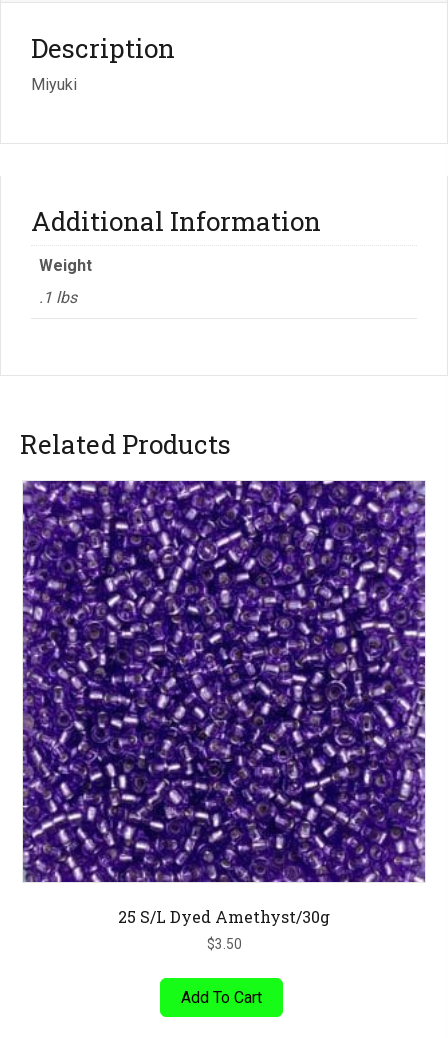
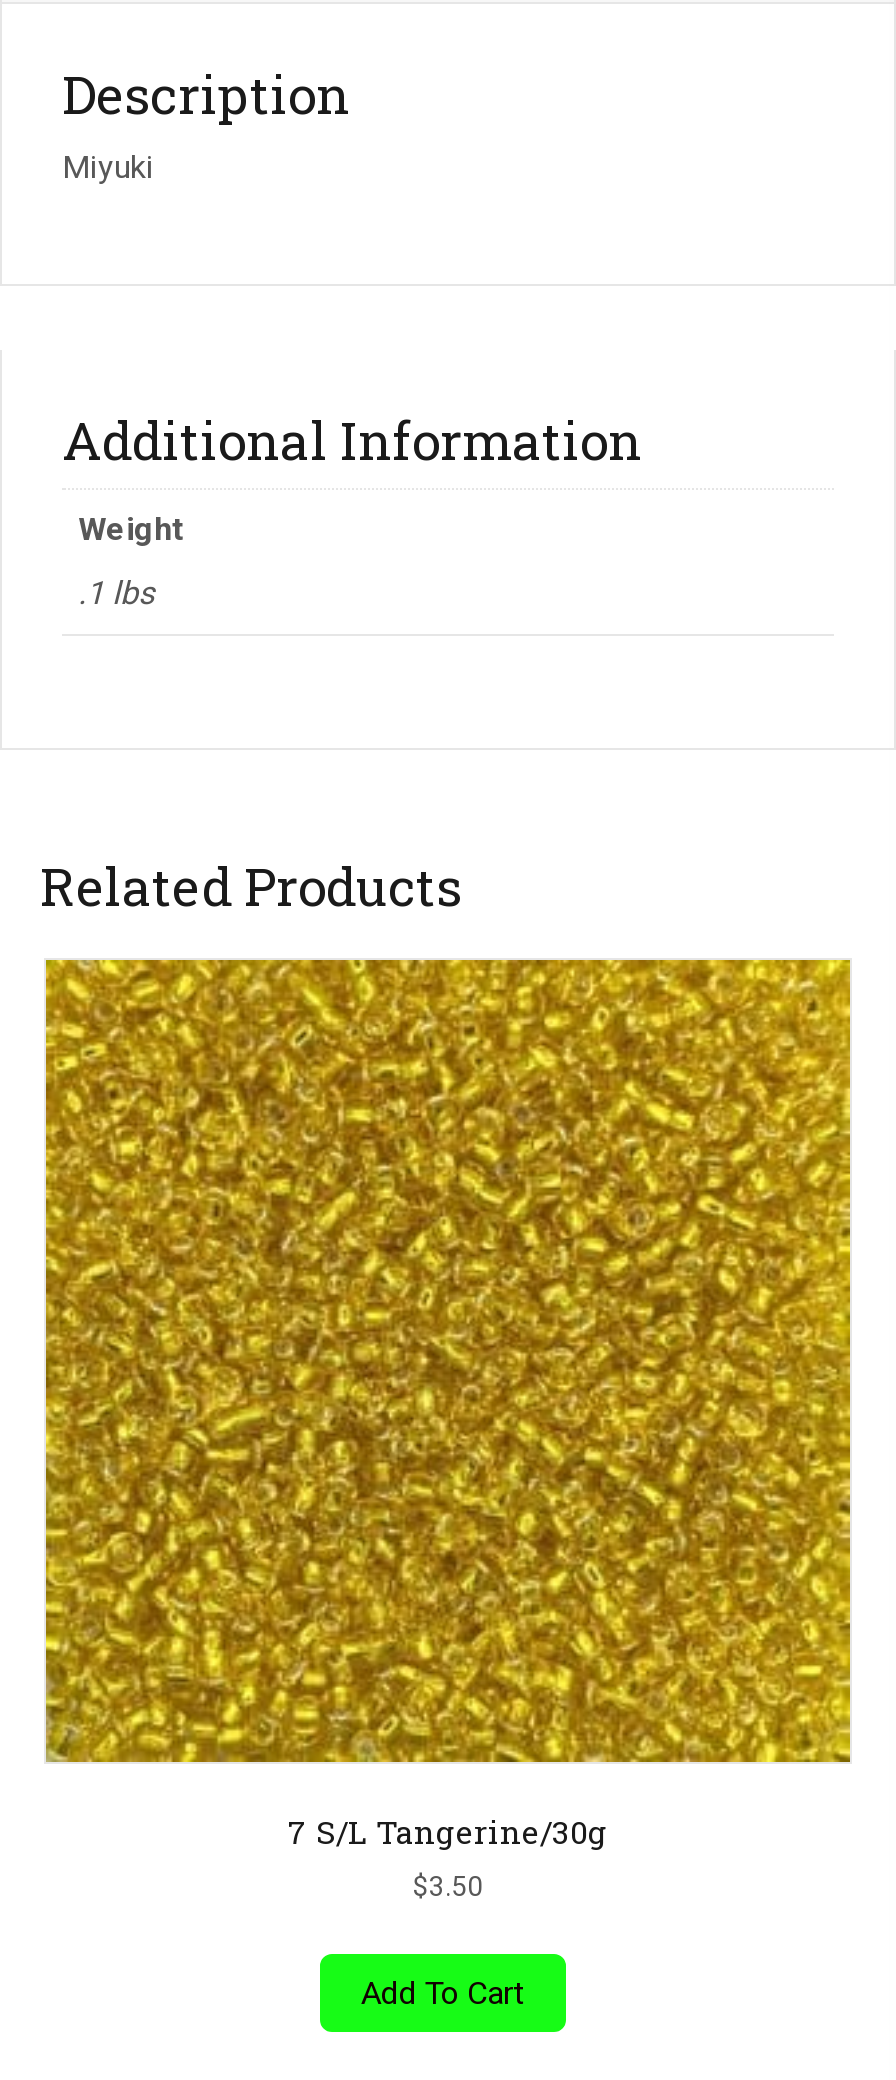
[22,480,426,927] [image] | 25 S/L Dyed Amethyst/30g -> [44,958,852,1852] [image] | 7 S/L Tangerine/30g

